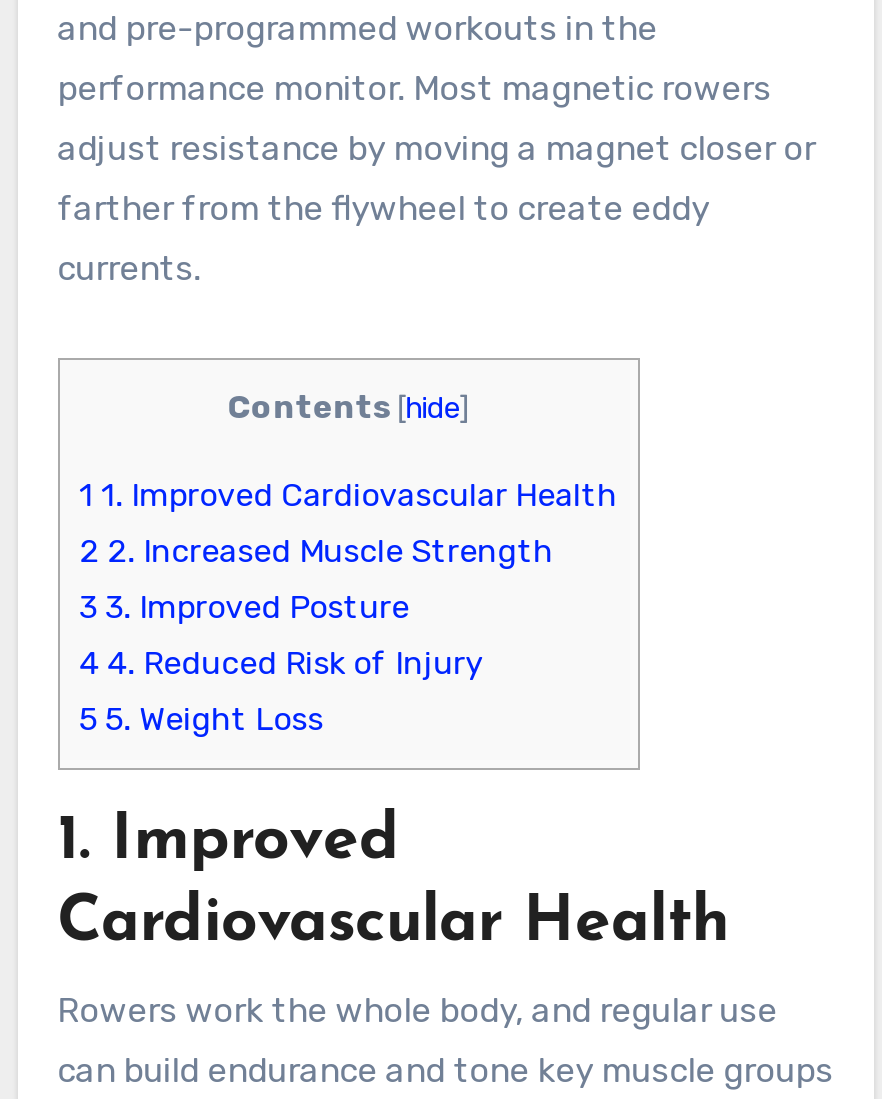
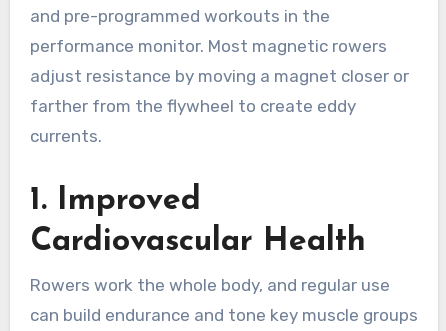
[79,389,617,739] Contents [hide] | 1 1. Improved Cardiovascular Health | 2 2. Increased Muscle Strength | 3 3. Improved Posture | 4 4. Reduced Risk of Injury | 5 5. Weight Loss -> none

